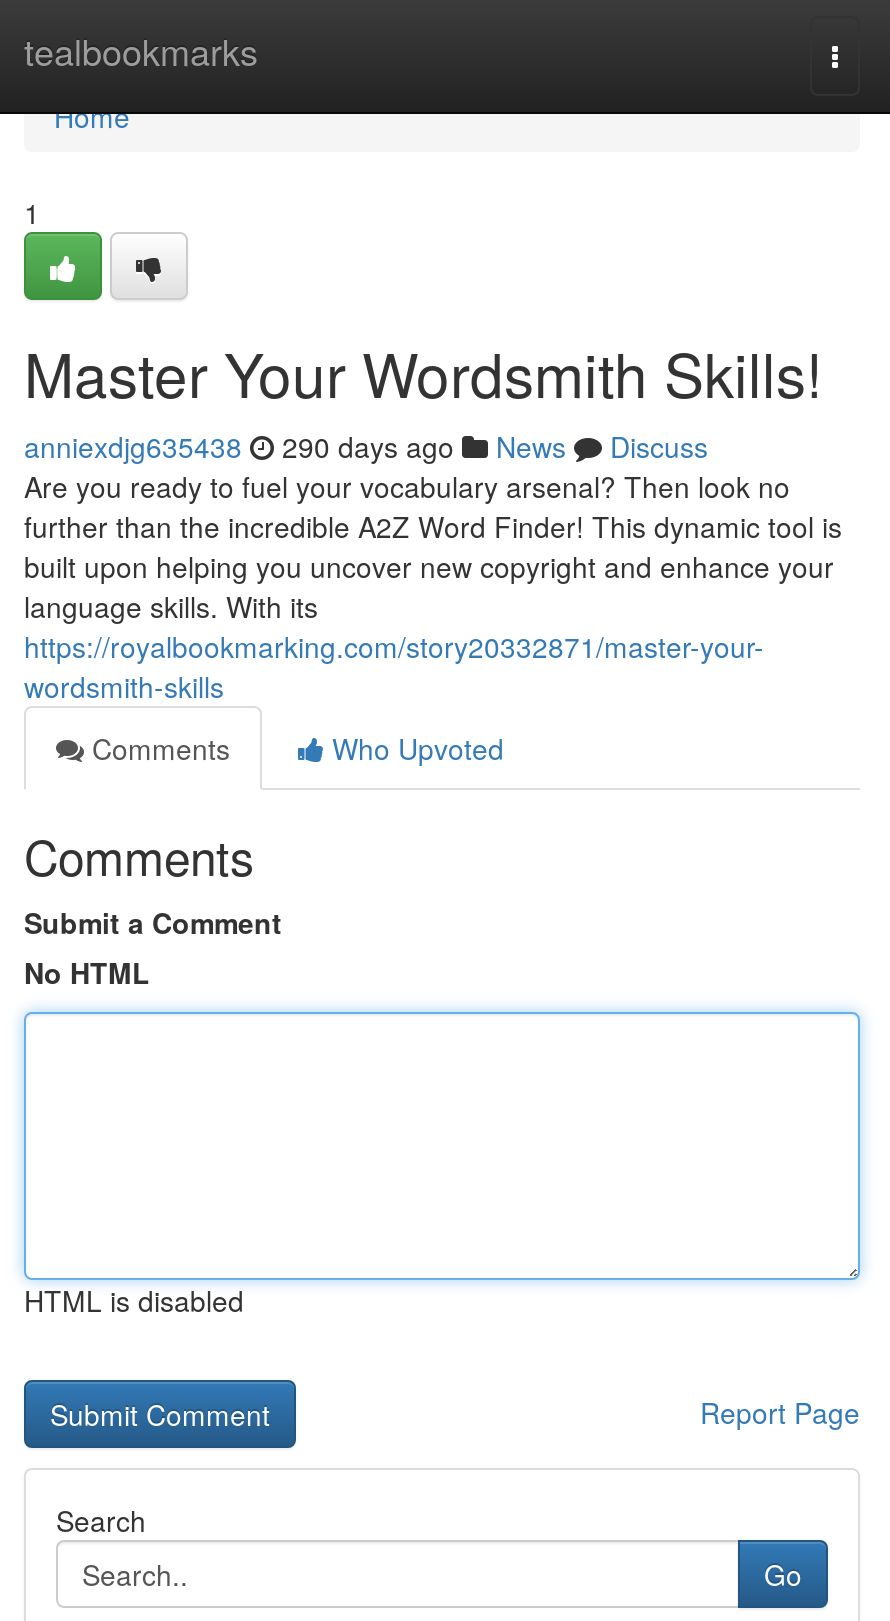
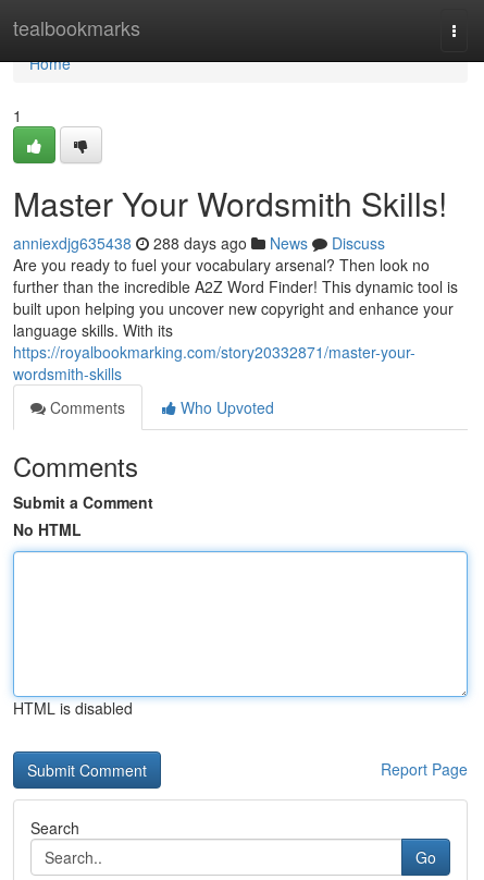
[24,426,708,466] anniexdjg635438 290 days ago News Discuss -> [13,232,385,254] anniexdjg635438 288 days ago News Discuss

